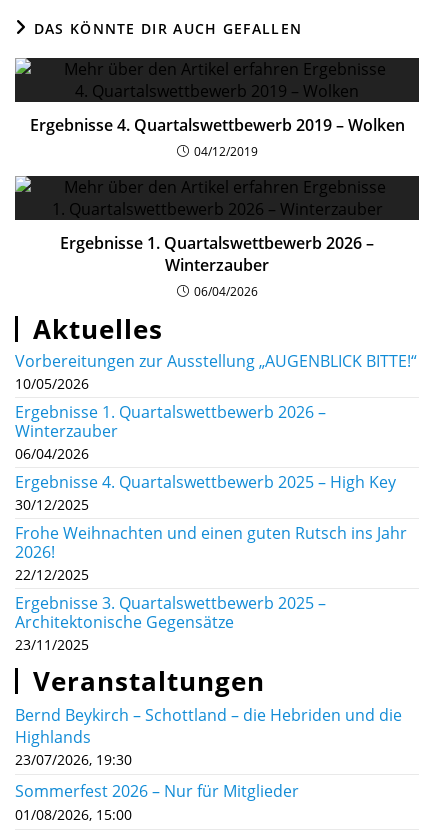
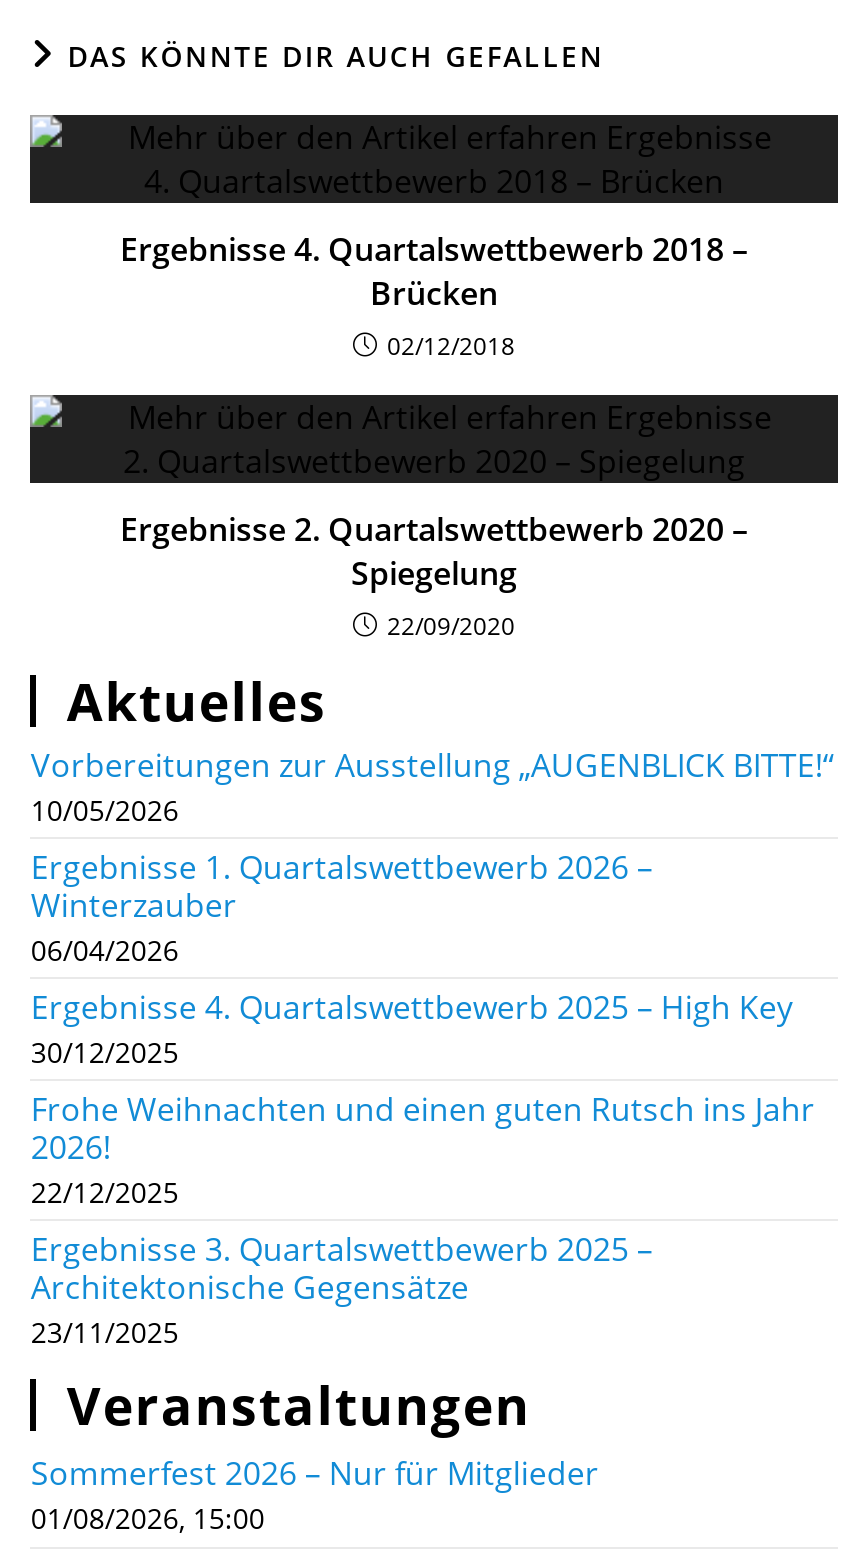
[29,113,404,159] Ergebnisse 4. Quartalswettbewerb 2019 – Wolken | 04/12/2019 -> [120,226,748,362] Ergebnisse 4. Quartalswettbewerb 2018 – | Brücken | 02/12/2018
[60,231,374,299] Ergebnisse 1. Quartalswettbewerb 2026 – | Winterzauber | 06/04/2026 -> [120,506,748,642] Ergebnisse 2. Quartalswettbewerb 2020 – | Spiegelung | 22/09/2020
moved [15,310,417,698] -> [31,664,835,1440]: Aktuelles | Vorbereitungen zur Ausstellung „AUGENBLICK BITTE!“ | 10/05/2026 | ... | 23/11/2025 | Veranstaltungen
[15,703,402,769] Bernd Beykirch – Schottland – die Hebriden und die | Highlands | 23/07/2026, 19:30 -> none

